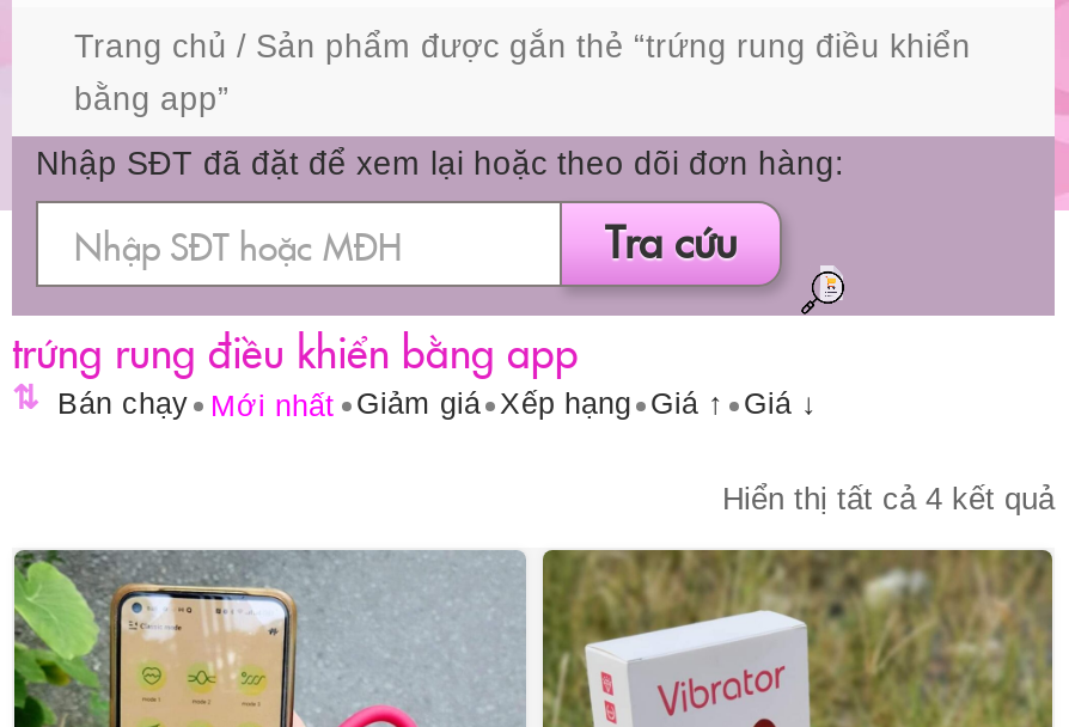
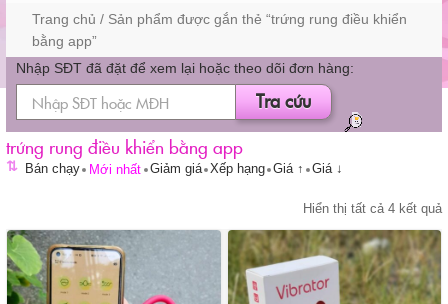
[777,210,856,316] [image] -> [326,87,363,132] [image]

